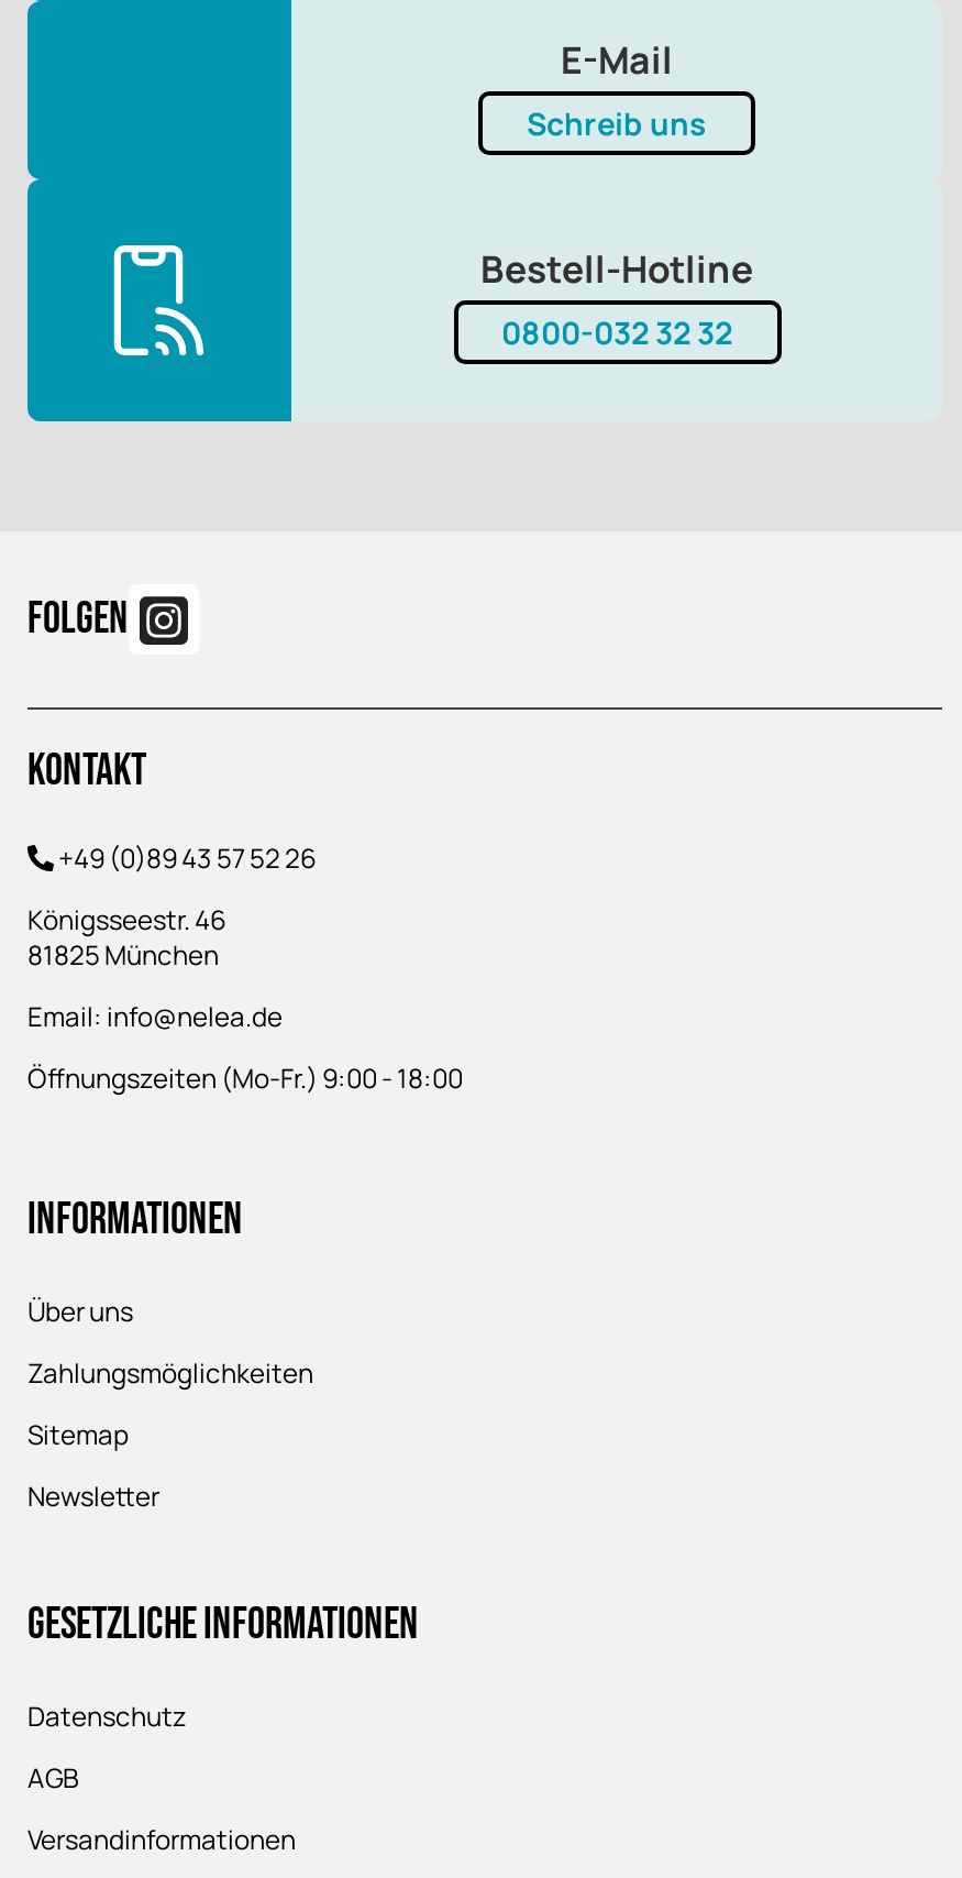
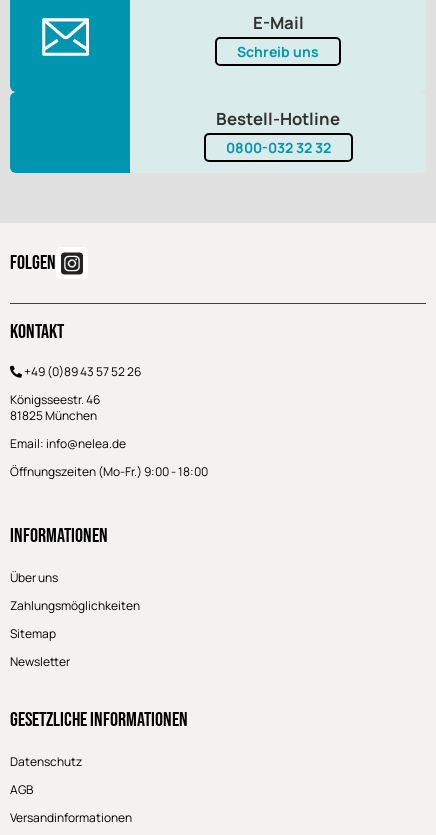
none -> [41,17,90,57] [image]
[111,242,206,359] [image] -> none

